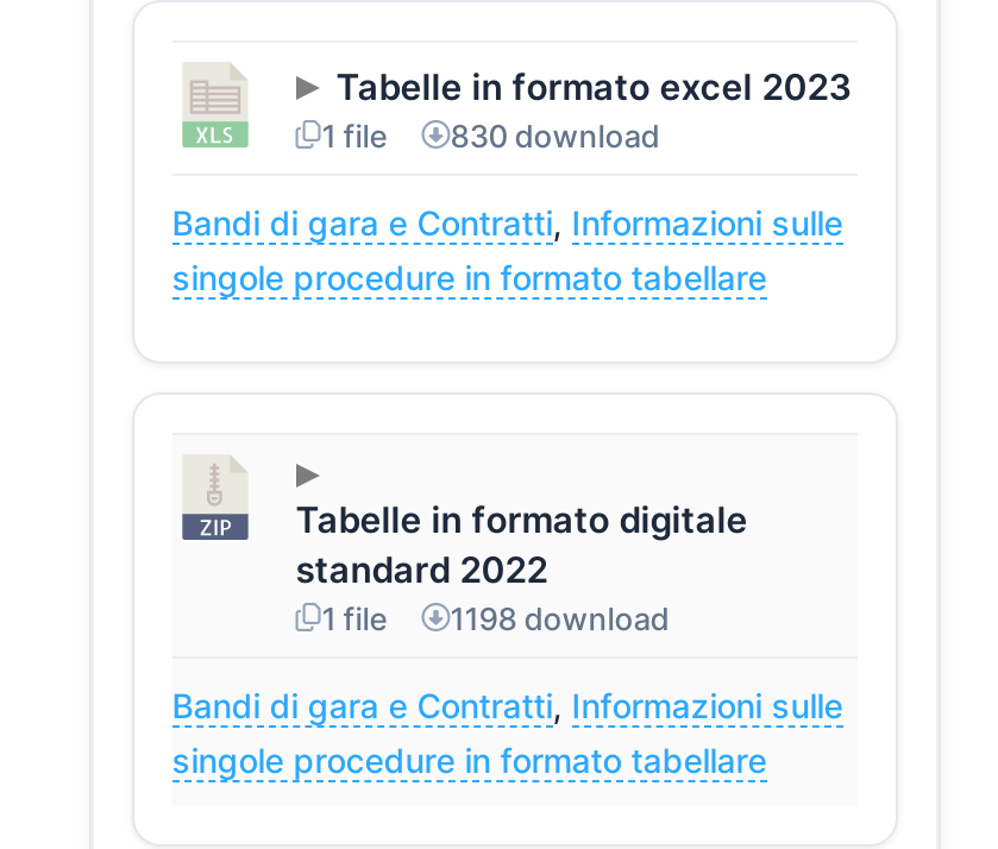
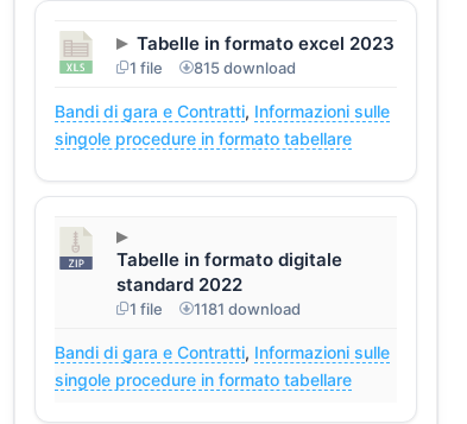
[322,116,660,154] 1 file 830 download -> [129,58,296,77] 1 file 815 download
[322,599,669,637] 1 file 1198 download -> [129,299,300,318] 1 file 1181 download

